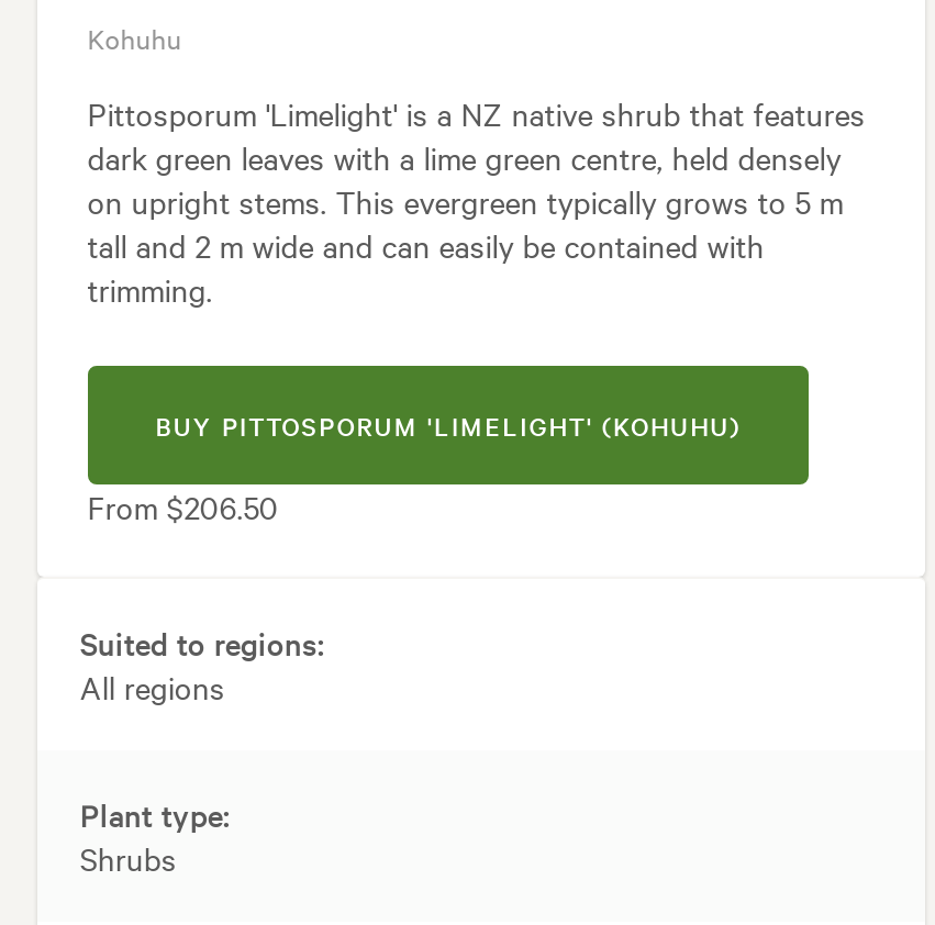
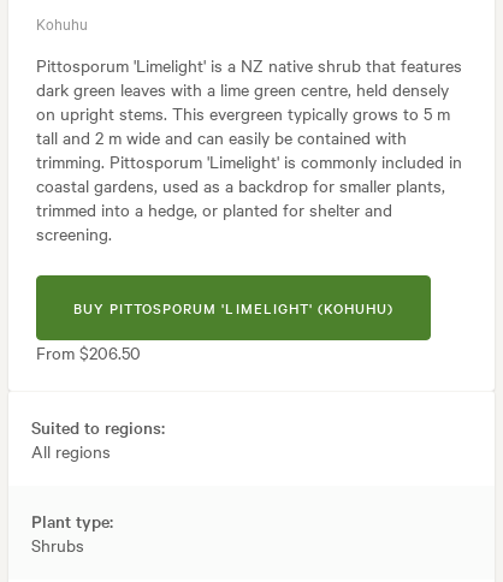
[87,266,213,310] trimming. -> [36,149,462,245] trimming. Pittosporum 'Limelight' is commonly included in | coastal gardens, used as a backdrop for smaller plants, | trimmed into a hedge, or planted for shelter and | screening.

